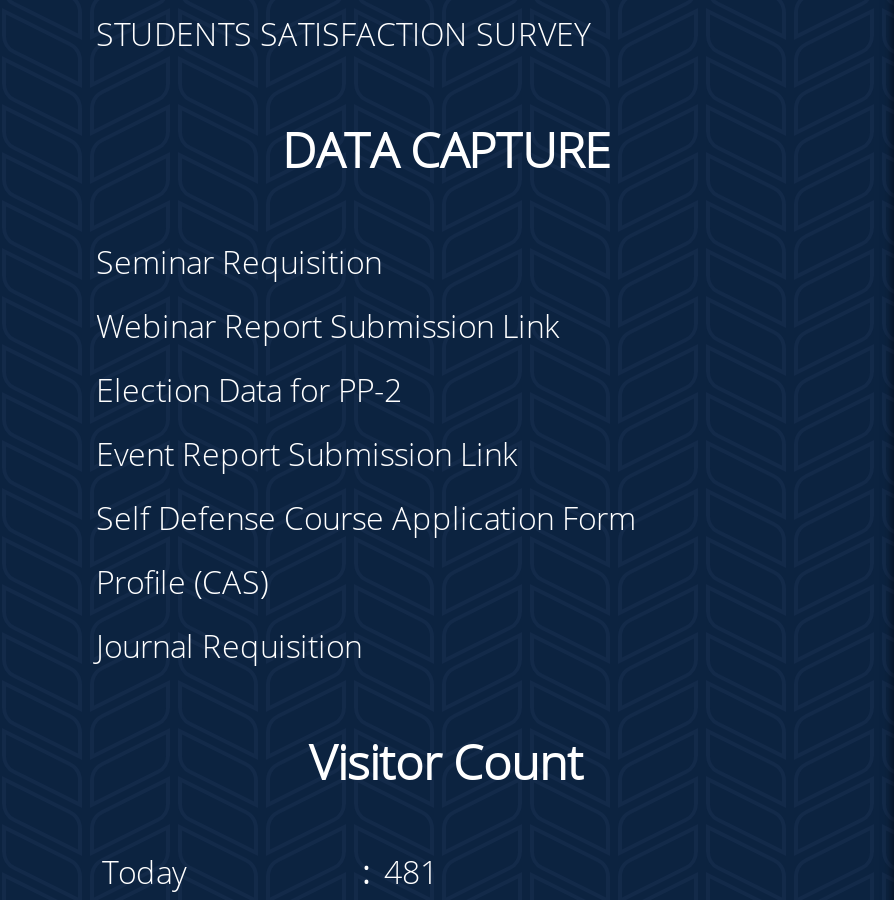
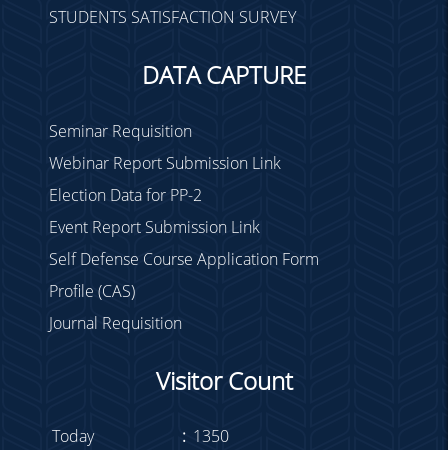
[362,850,438,894] : 481 -> [182,425,229,447] : 1350

